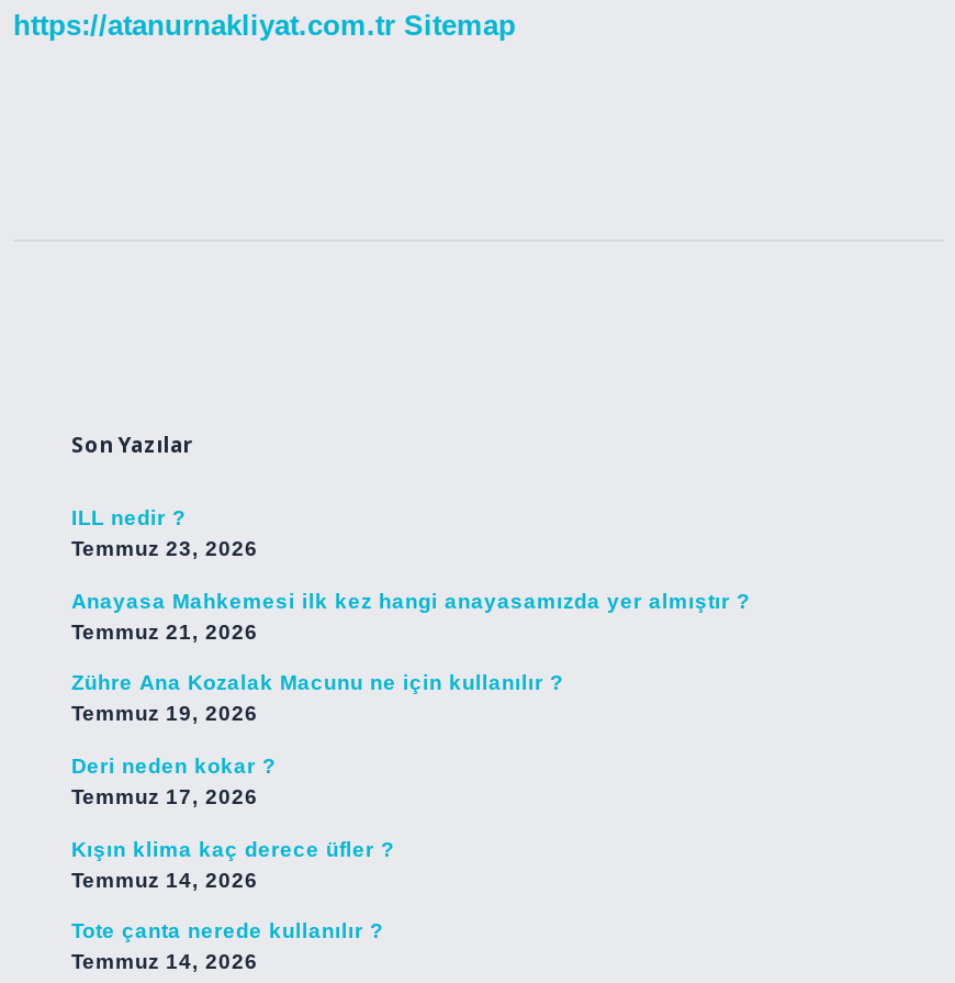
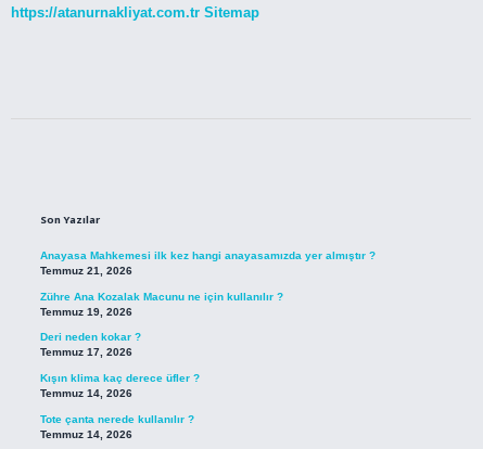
[71,506,258,561] ILL nedir ? | Temmuz 23, 2026 -> none

